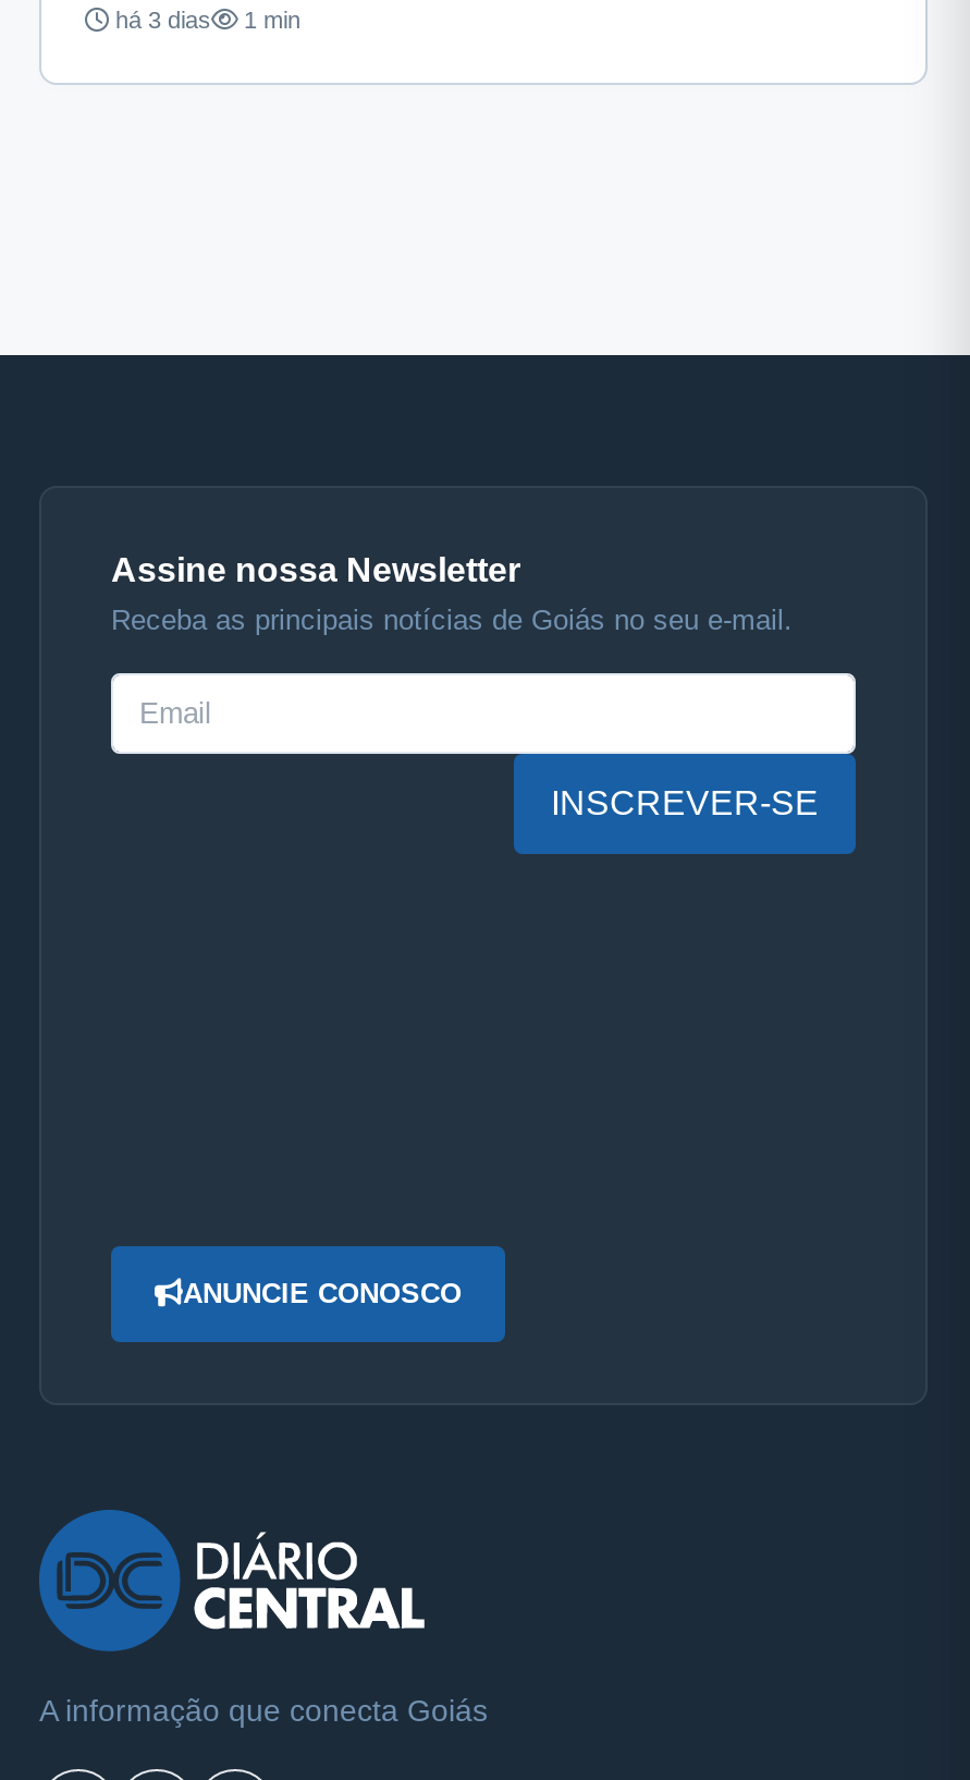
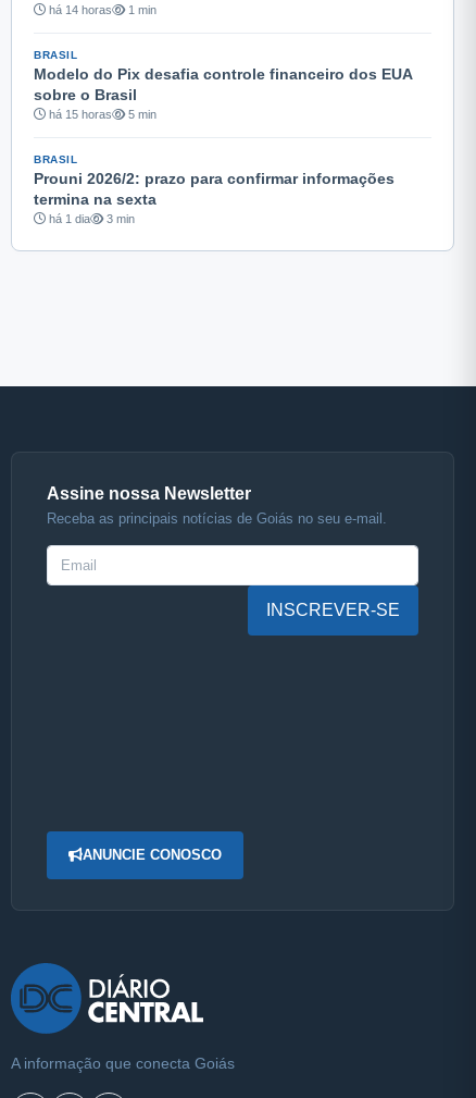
[109,6,300,32] há 3 dias 1 min -> [46,3,156,16] há 14 horas 1 min
none -> [34,49,412,225] BRASIL | Modelo do Pix desafia controle financeiro dos EUA | sobre o Brasil | há 15 horas | 5 min | BRASIL | Prouni 2026/2: prazo para confirmar informações | termina na sexta | há 1 dia | 3 min

